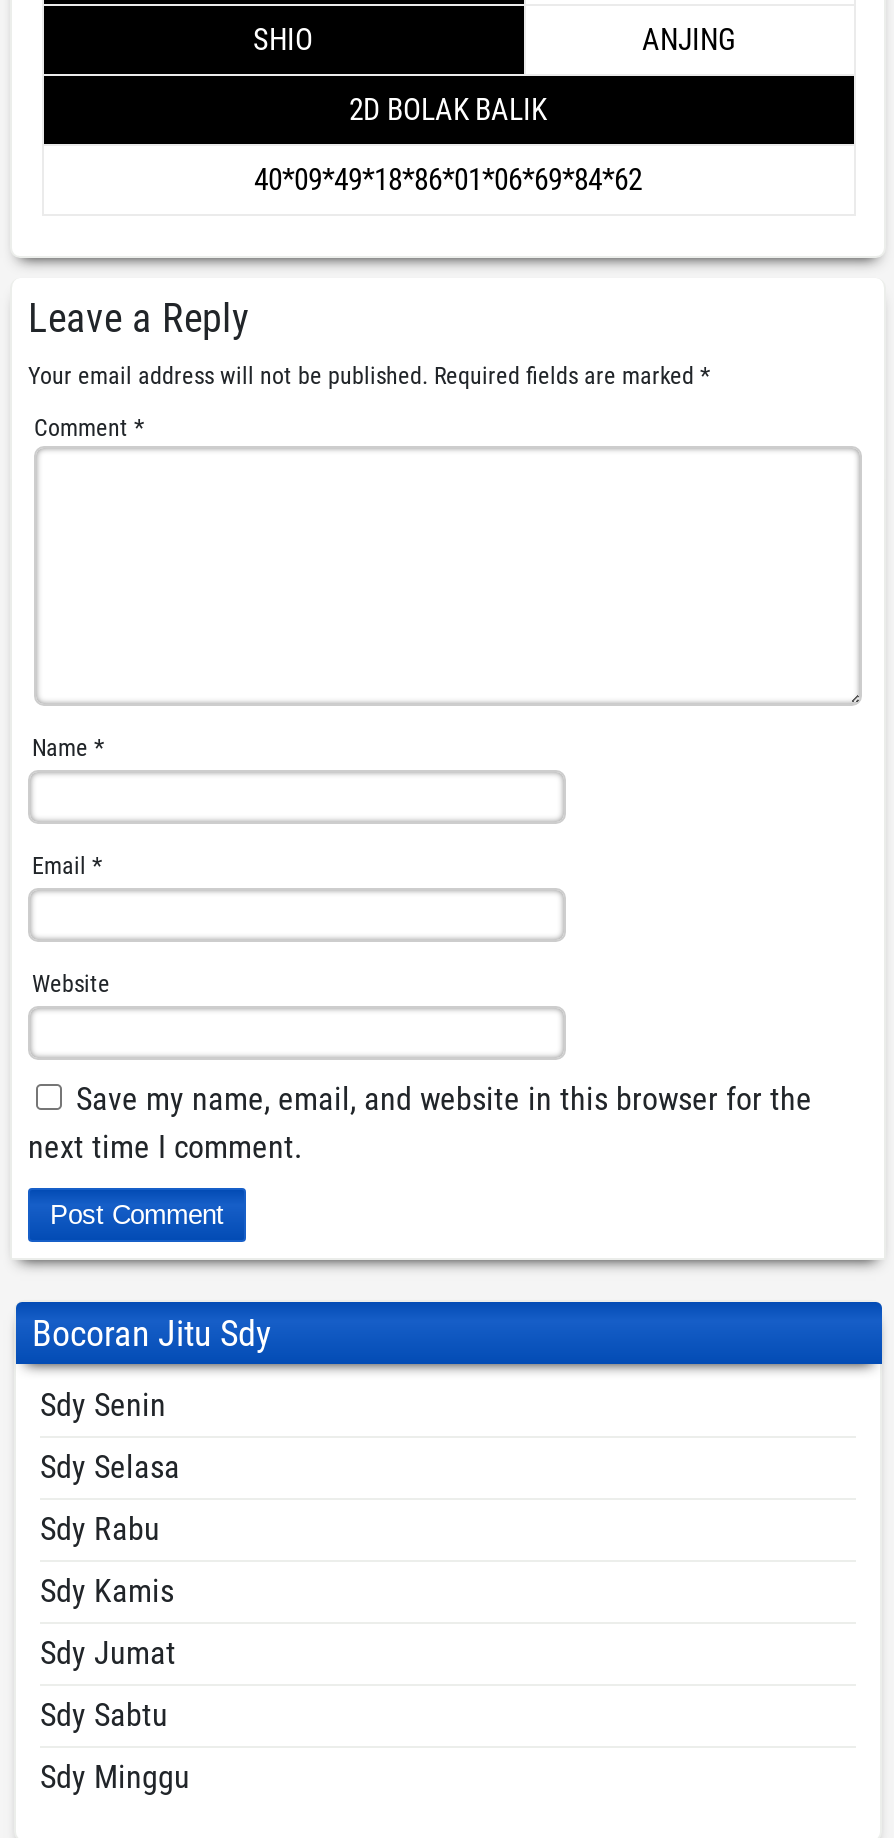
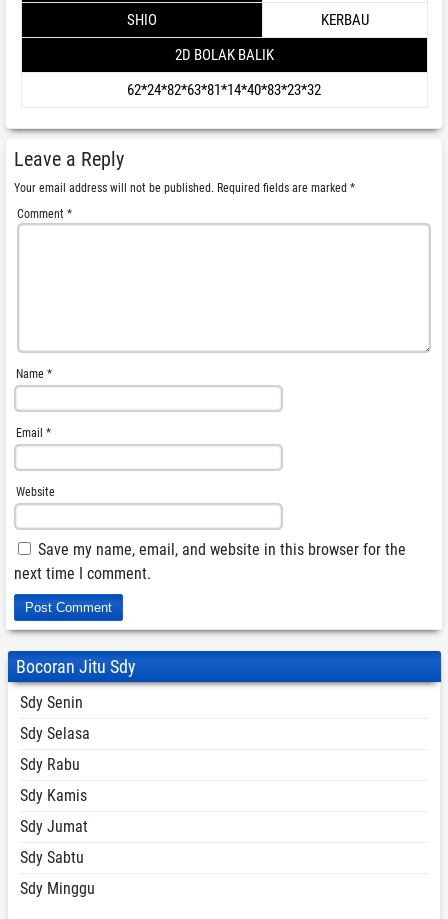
[642,22,736,58] ANJING -> [320,11,368,29] KERBAU
[254,162,642,198] 40*09*49*18*86*01*06*69*84*62 -> [127,81,321,99] 62*24*82*63*81*14*40*83*23*32

